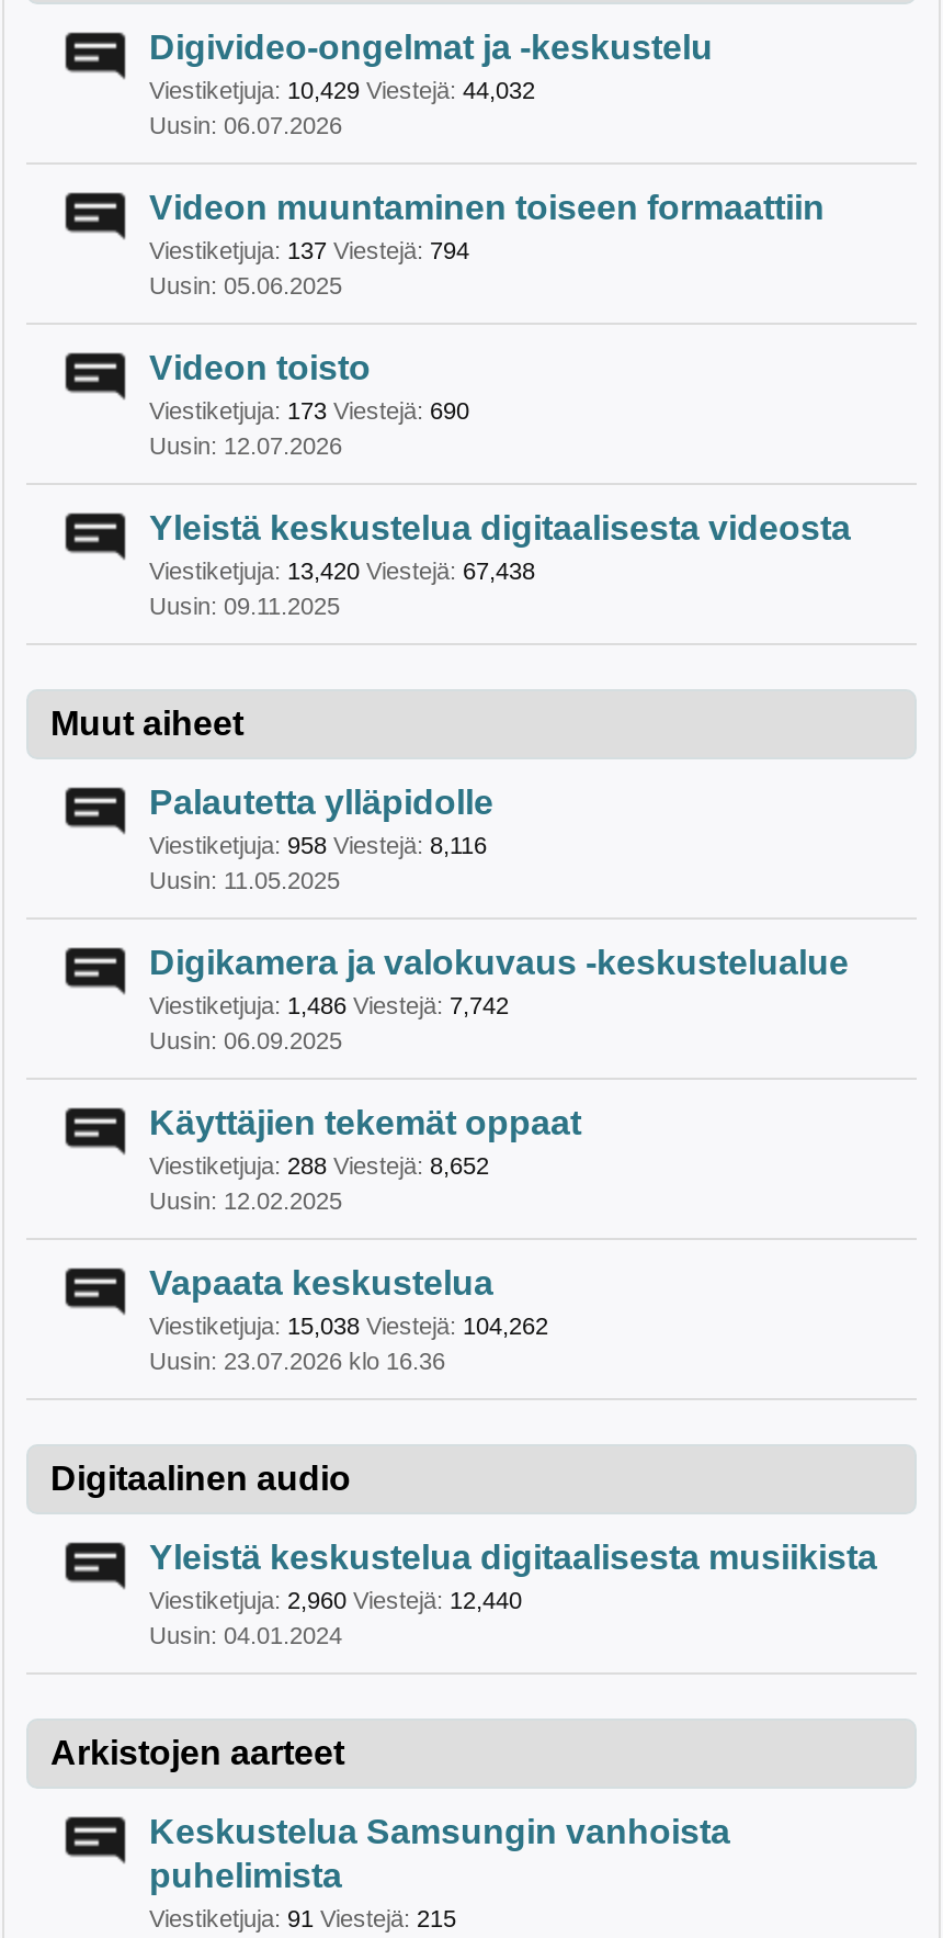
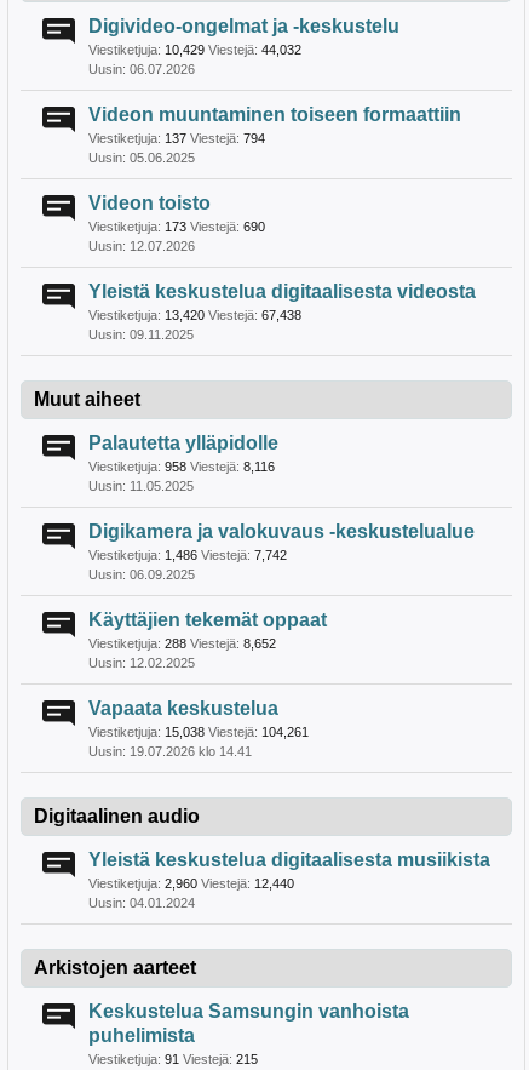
[149,1312,548,1339] Viestiketjuja: 15,038 Viestejä: 104,262 -> [88,725,309,739] Viestiketjuja: 15,038 Viestejä: 104,261
[224,1348,445,1374] 23.07.2026 klo 16.36 -> [130,744,252,759] 19.07.2026 klo 14.41

